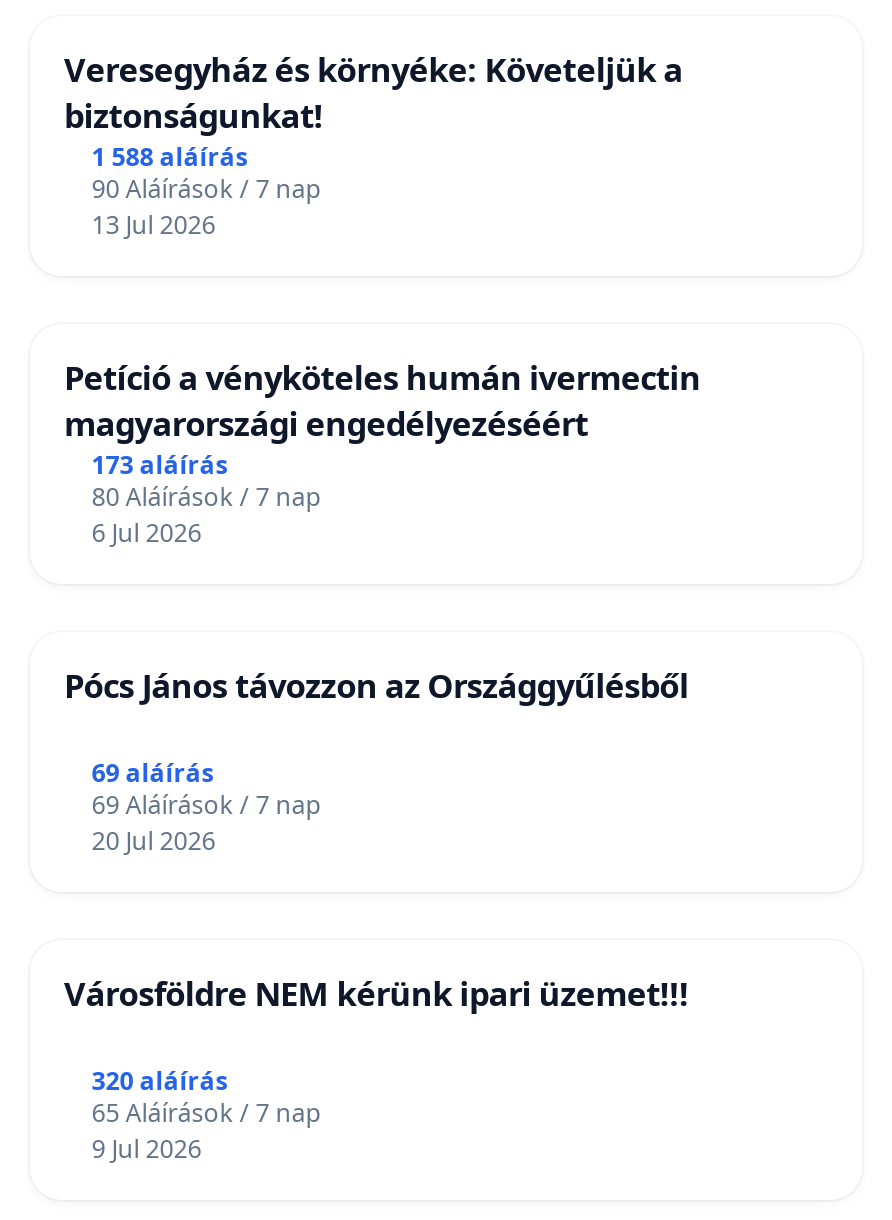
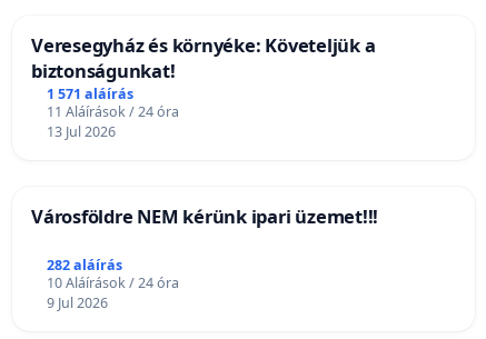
[92,140,248,174] 1 588 aláírás -> [46,84,133,103] 1 571 aláírás
[92,172,322,206] 90 Aláírások / 7 nap -> [46,102,179,121] 11 Aláírások / 24 óra
[64,354,700,857] Petíció a vényköteles humán ivermectin | magyarországi engedélyezéséért | 173 aláírás | 80 Aláírások / 7 nap | 6 Jul 2026 | Pócs János távozzon az Országgyűlésből | 69 aláírás | 69 Aláírások / 7 nap | 20 Jul 2026 -> none
[92,1063,228,1097] 320 aláírás -> [46,255,122,274] 282 aláírás
[92,1095,322,1129] 65 Aláírások / 7 nap -> [46,273,179,292] 10 Aláírások / 24 óra

